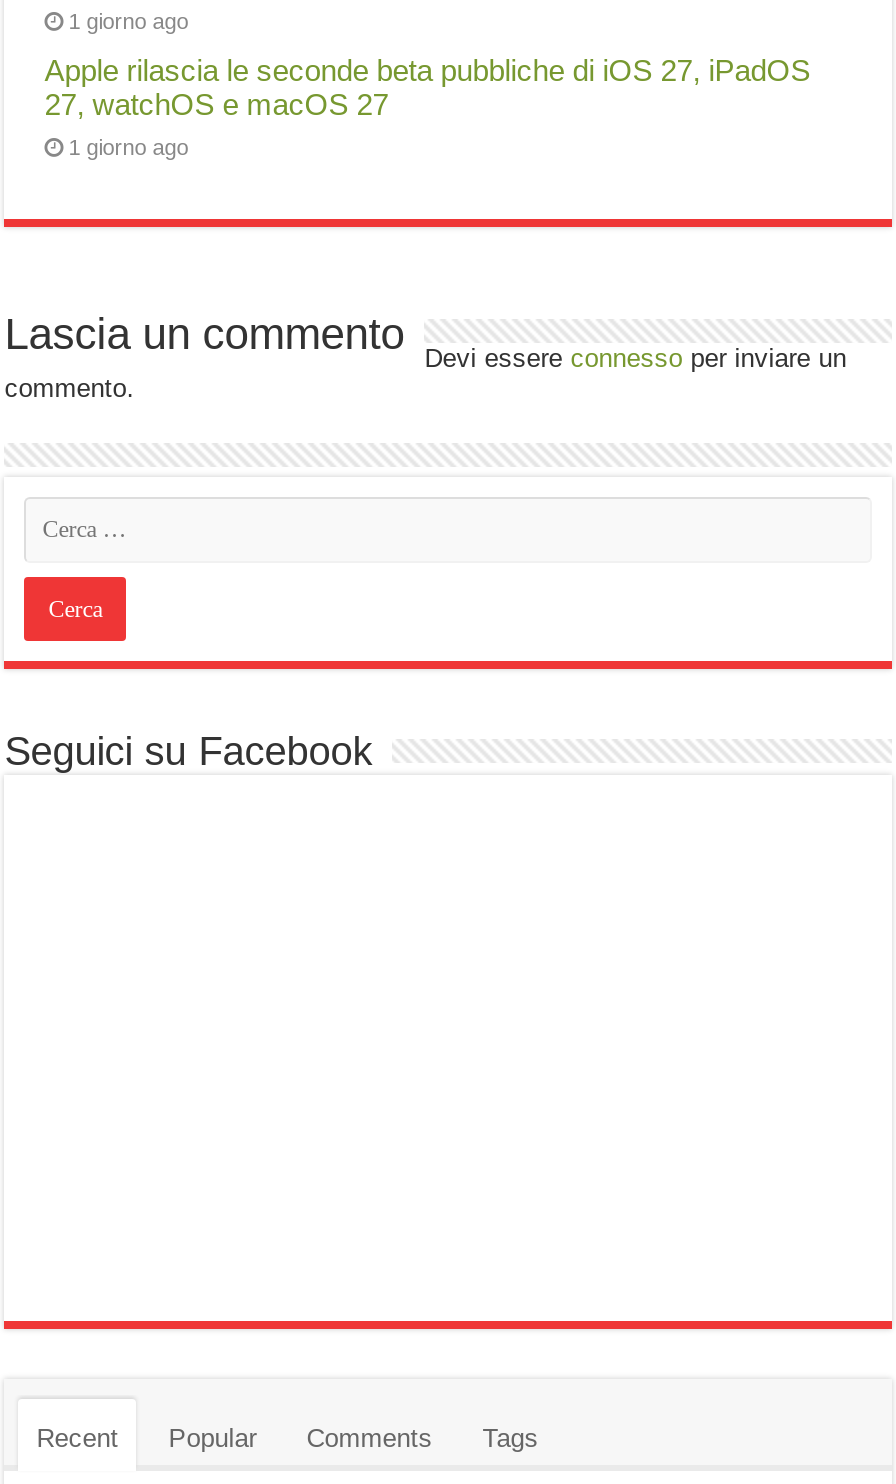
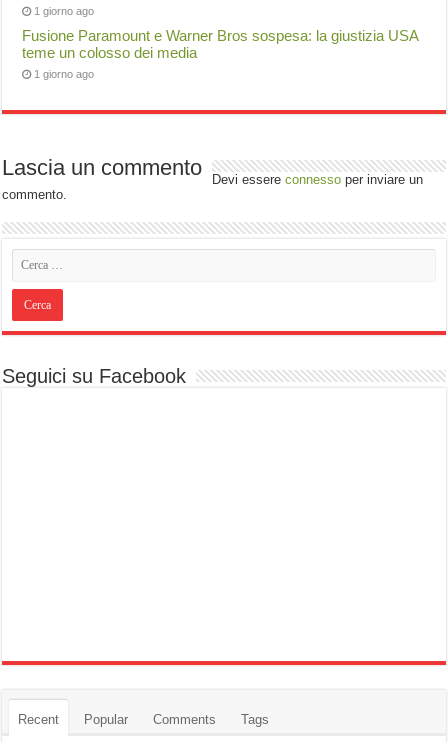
[44,53,810,121] Apple rilascia le seconde beta pubbliche di iOS 27, iPadOS | 27, watchOS e macOS 27 -> [22,27,418,61] Fusione Paramount e Warner Bros sospesa: la giustizia USA | teme un colosso dei media

